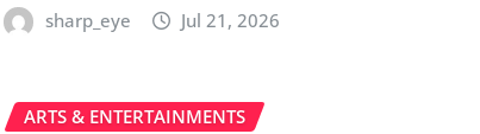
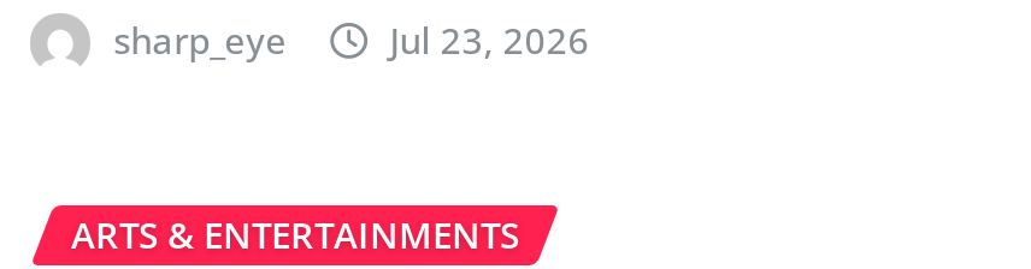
[181,9,280,32] Jul 21, 2026 -> [390,15,589,63] Jul 23, 2026

